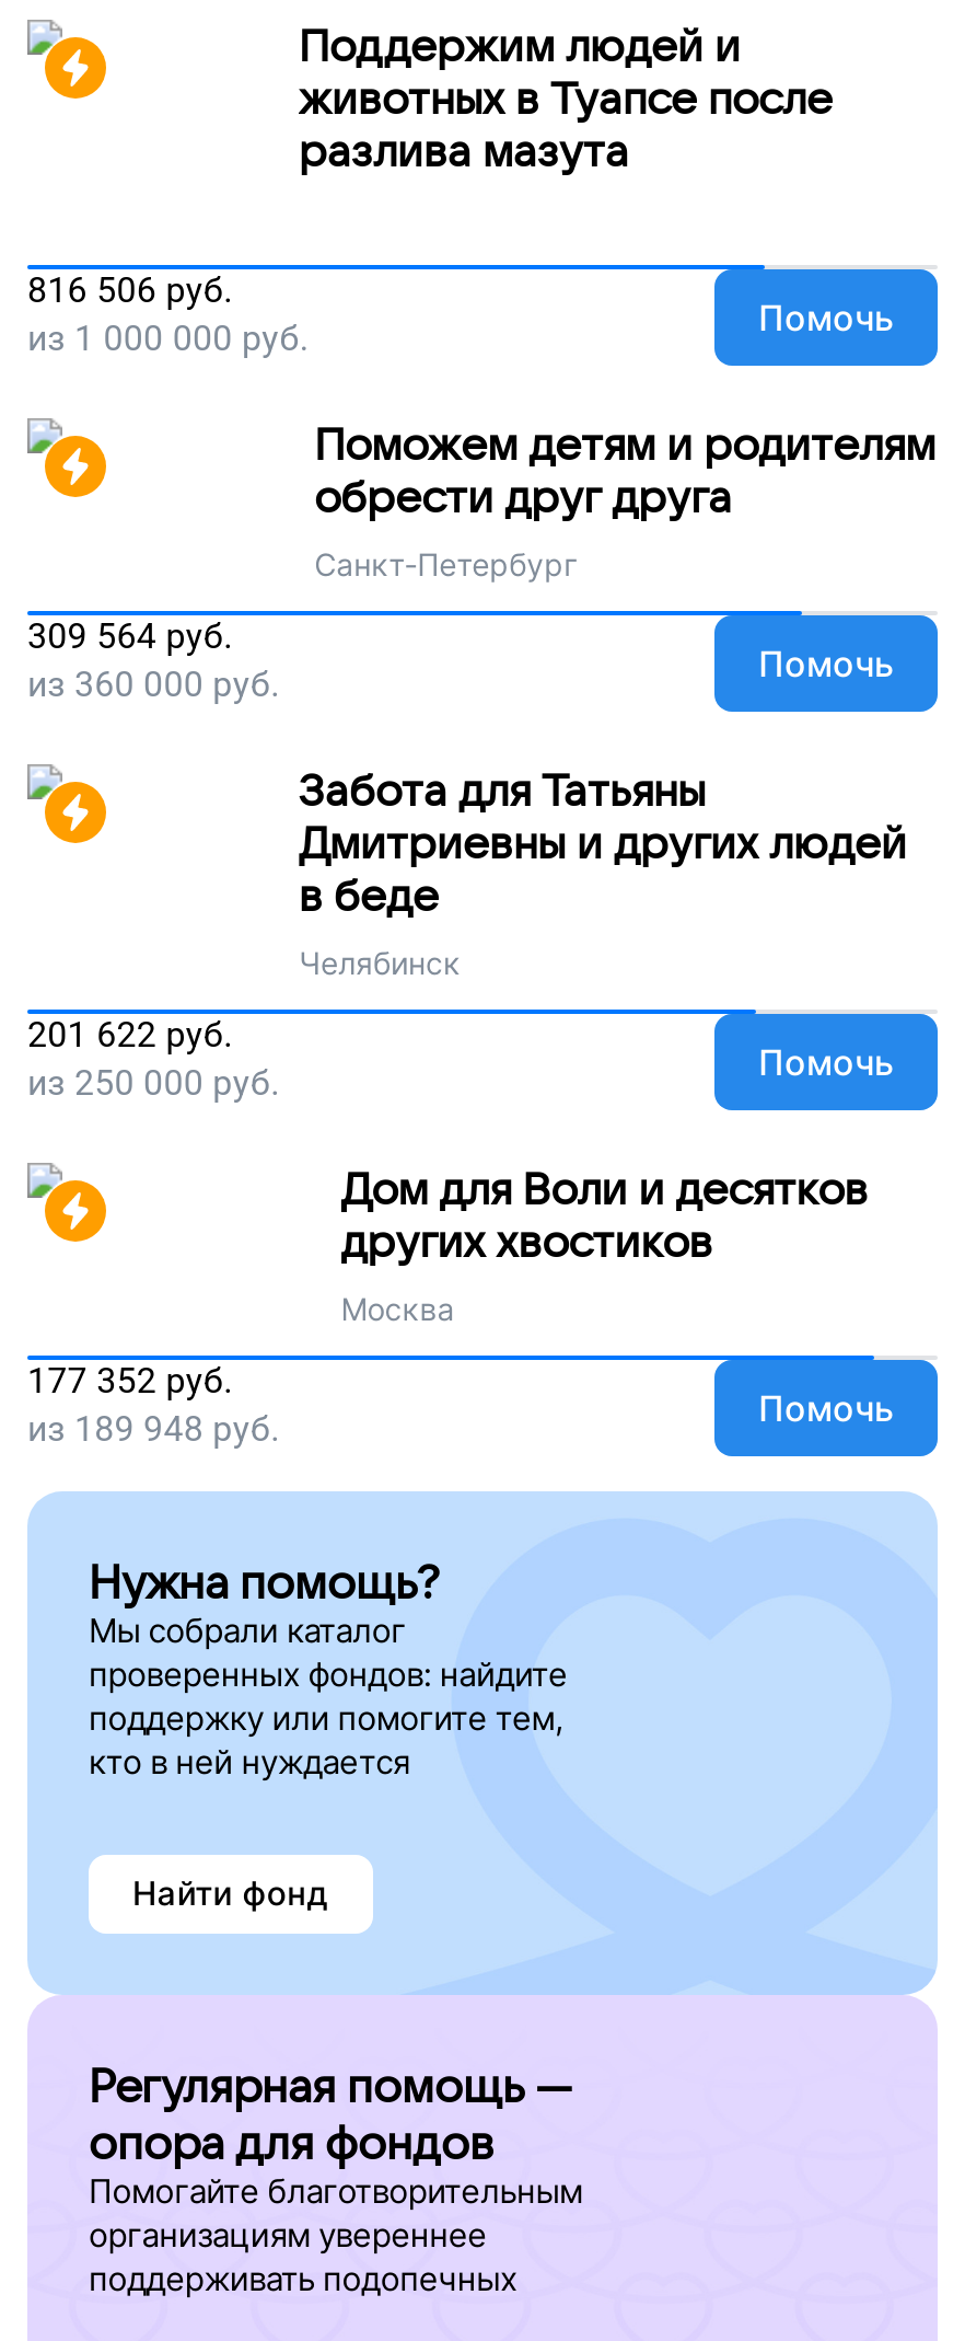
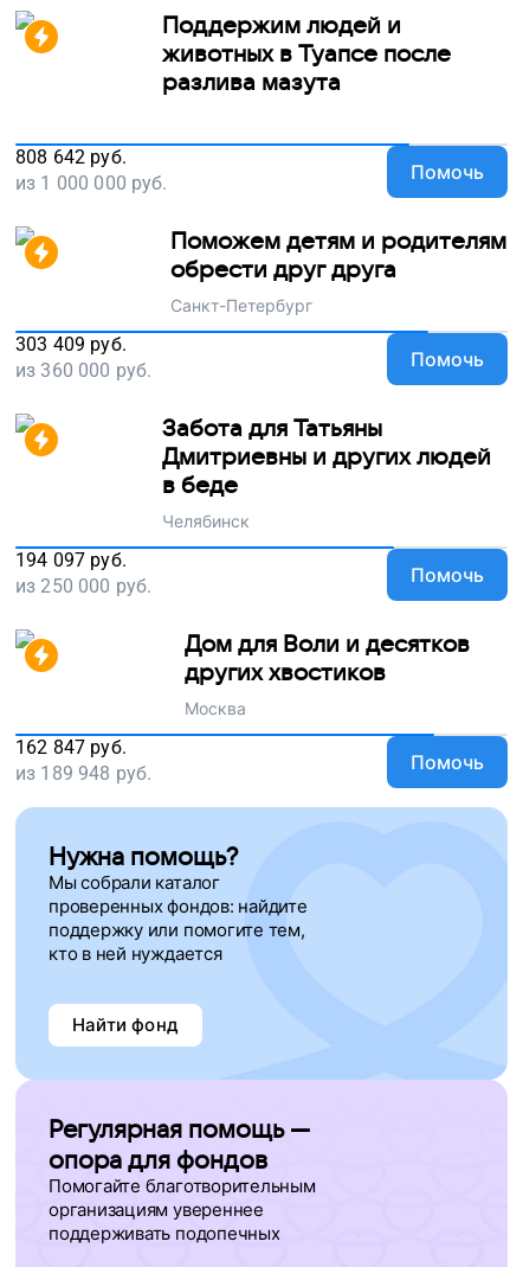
[27,269,233,311] 816 506 руб. -> [15,146,126,168] 808 642 руб.
[27,615,233,657] 309 564 руб. -> [15,333,126,356] 303 409 руб.
[27,1014,233,1056] 201 622 руб. -> [15,549,126,571] 194 097 руб.
[27,1360,233,1402] 177 352 руб. -> [15,736,126,759] 162 847 руб.

